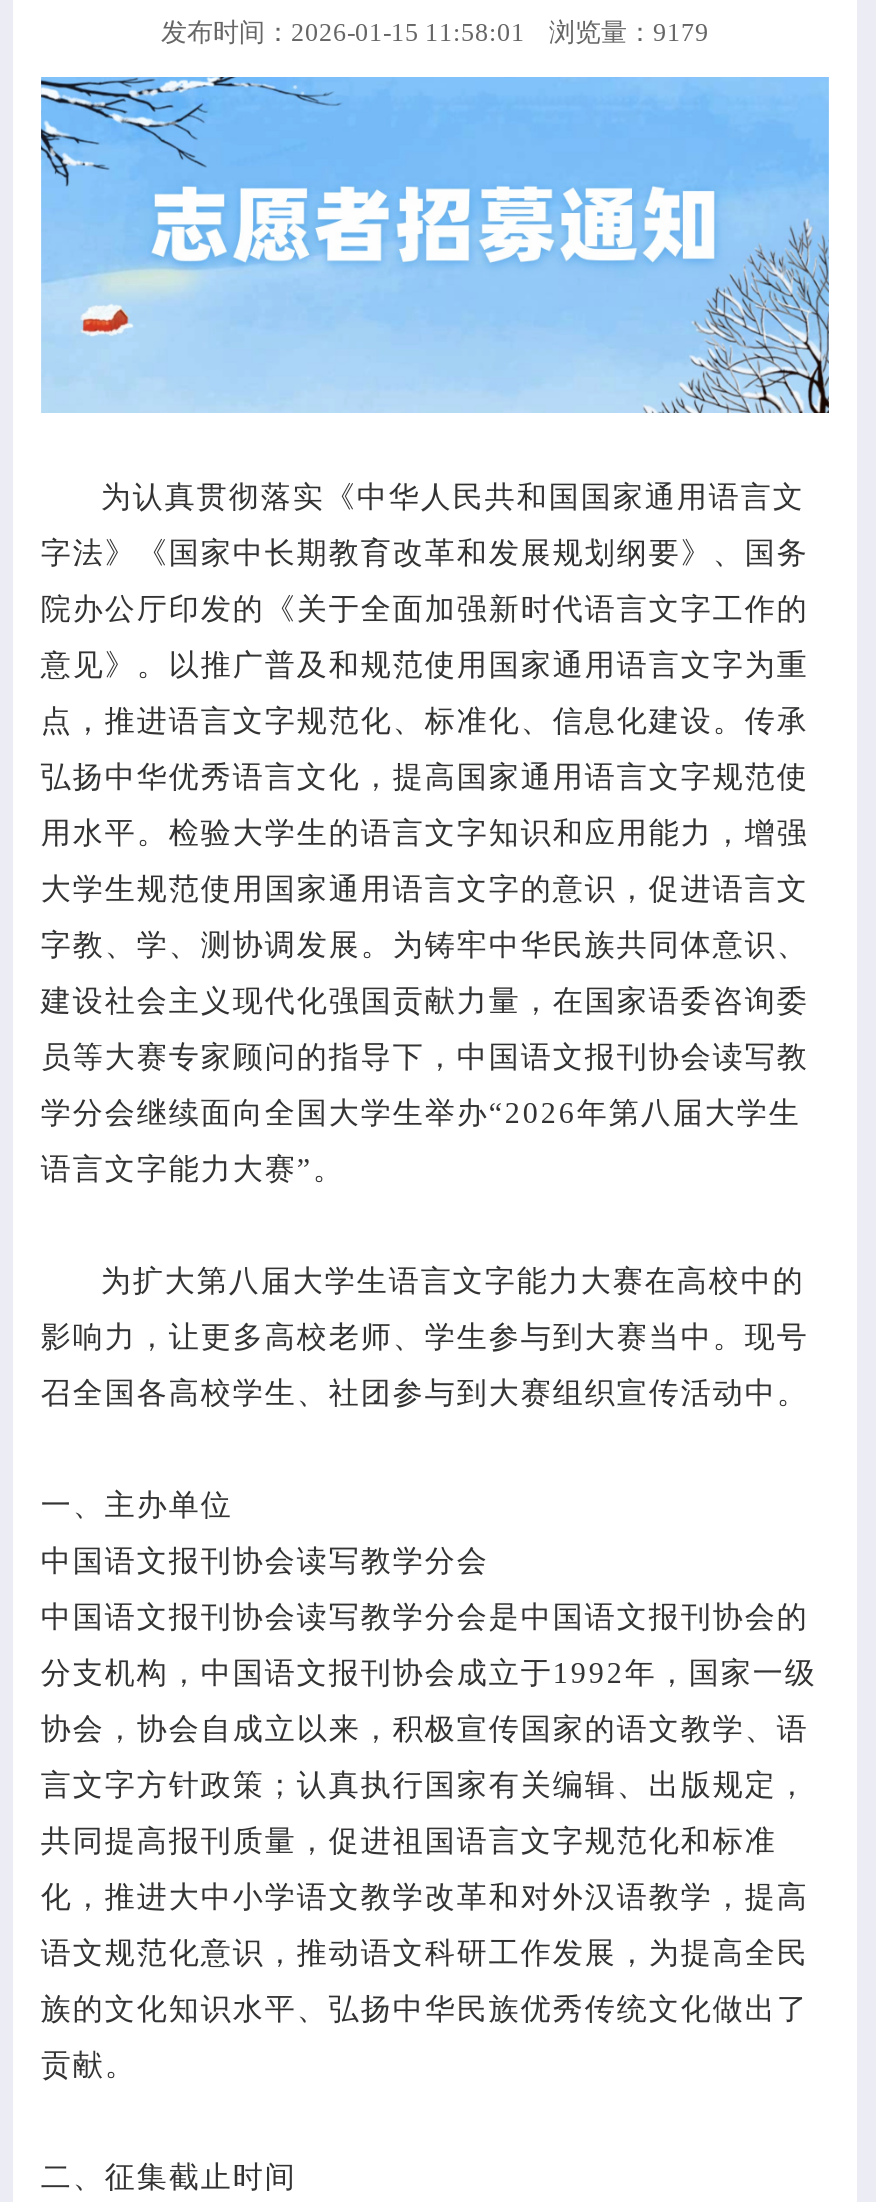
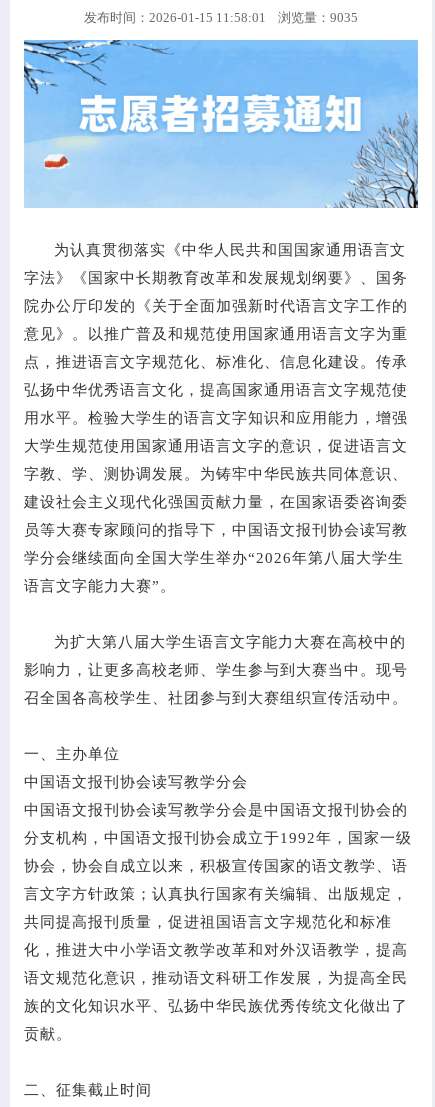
[161,17,709,47] 发布时间：2026-01-15 11:58:01 浏览量：9179 -> [84,10,358,25] 发布时间：2026-01-15 11:58:01 浏览量：9035

